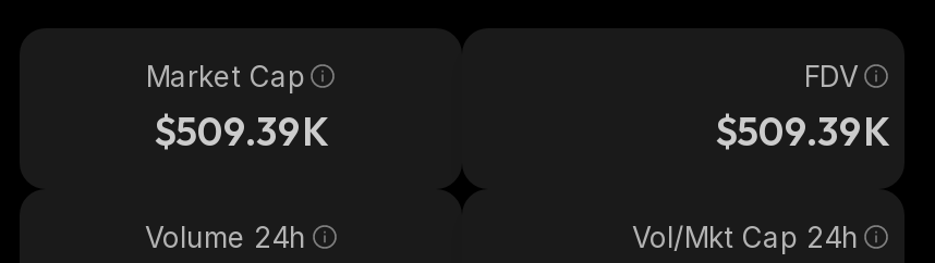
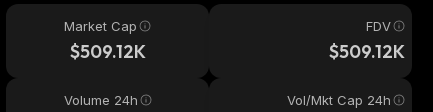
[154,107,328,156] $509.39K -> [69,40,145,63] $509.12K
[715,107,889,156] $509.39K -> [329,40,405,63] $509.12K

